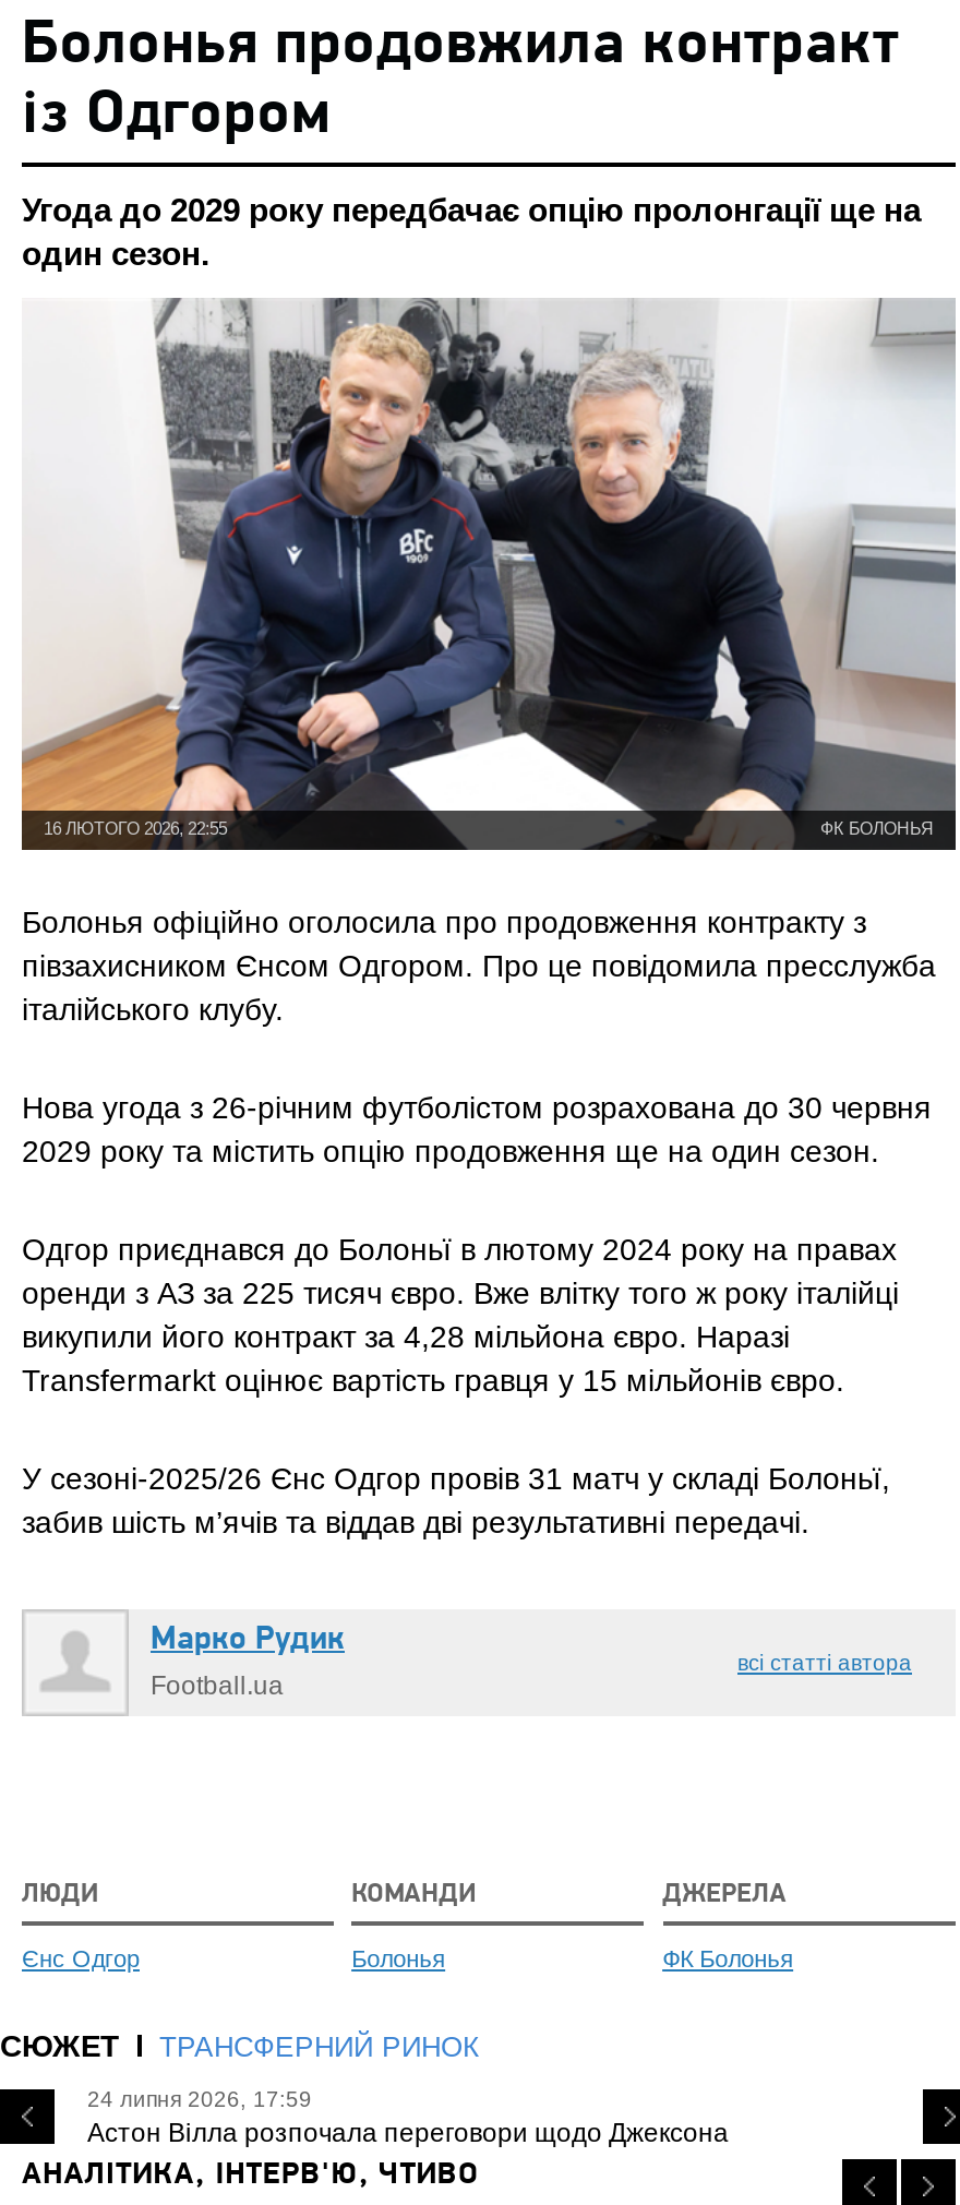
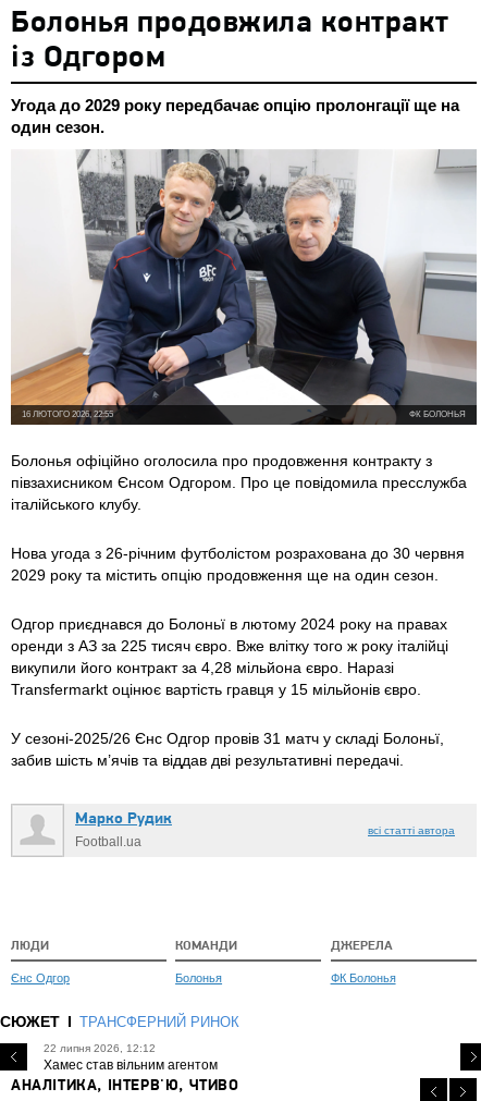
[87,2088,729,2149] 24 липня 2026, 17:59 | Астон Вілла розпочала переговори щодо Джексона -> [44,1043,218,1073] 22 липня 2026, 12:12 | Хамес став вільним агентом

